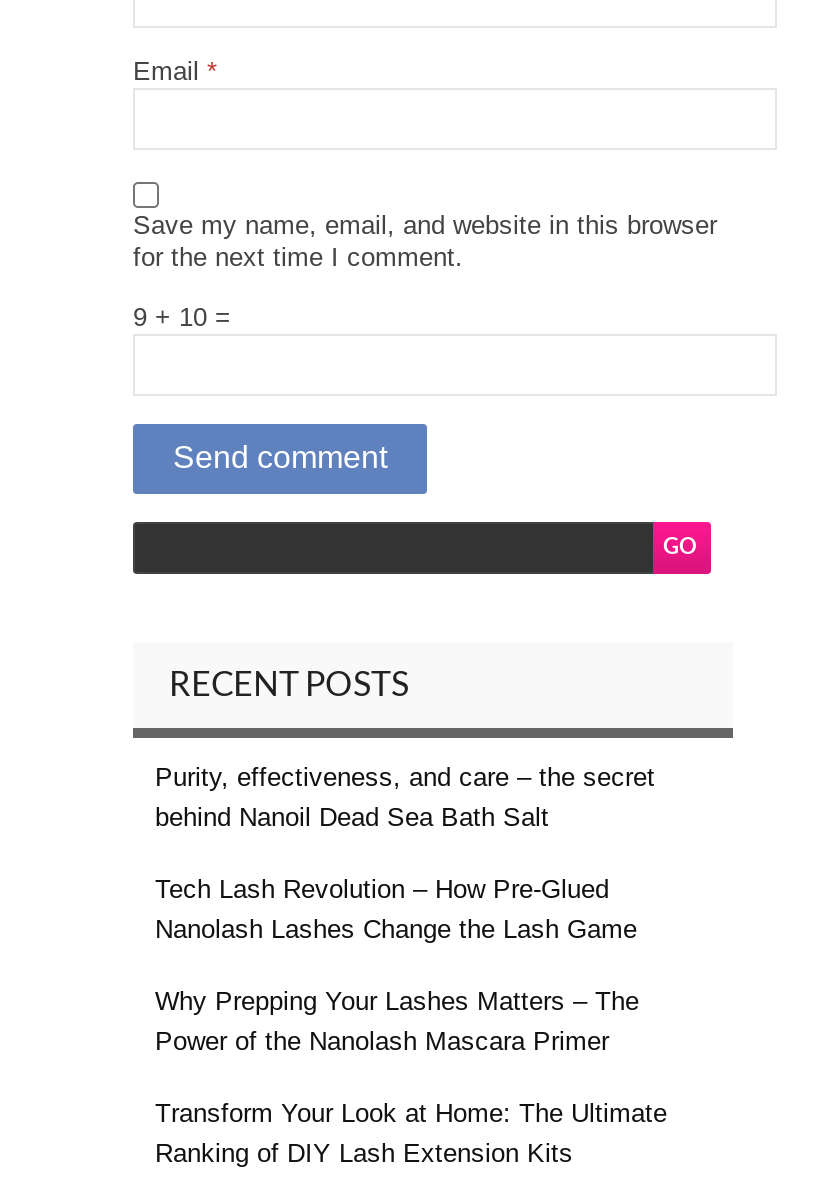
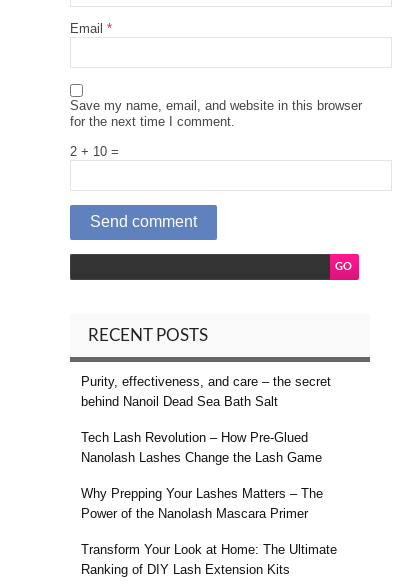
[133,302,231,332] 9 + 10 = -> [70,144,119,159] 2 + 10 =

